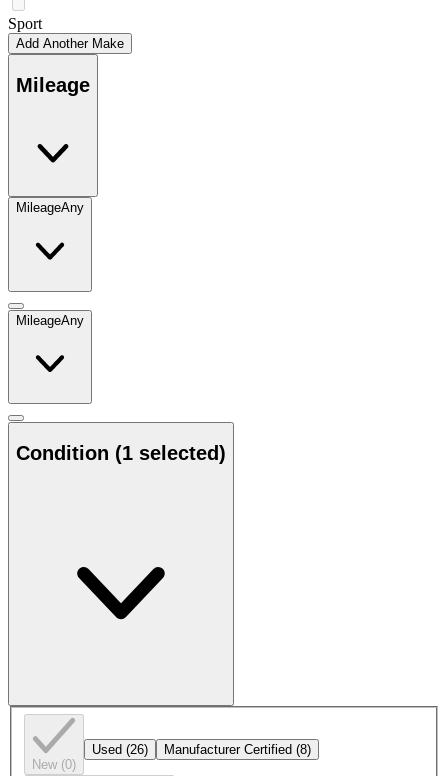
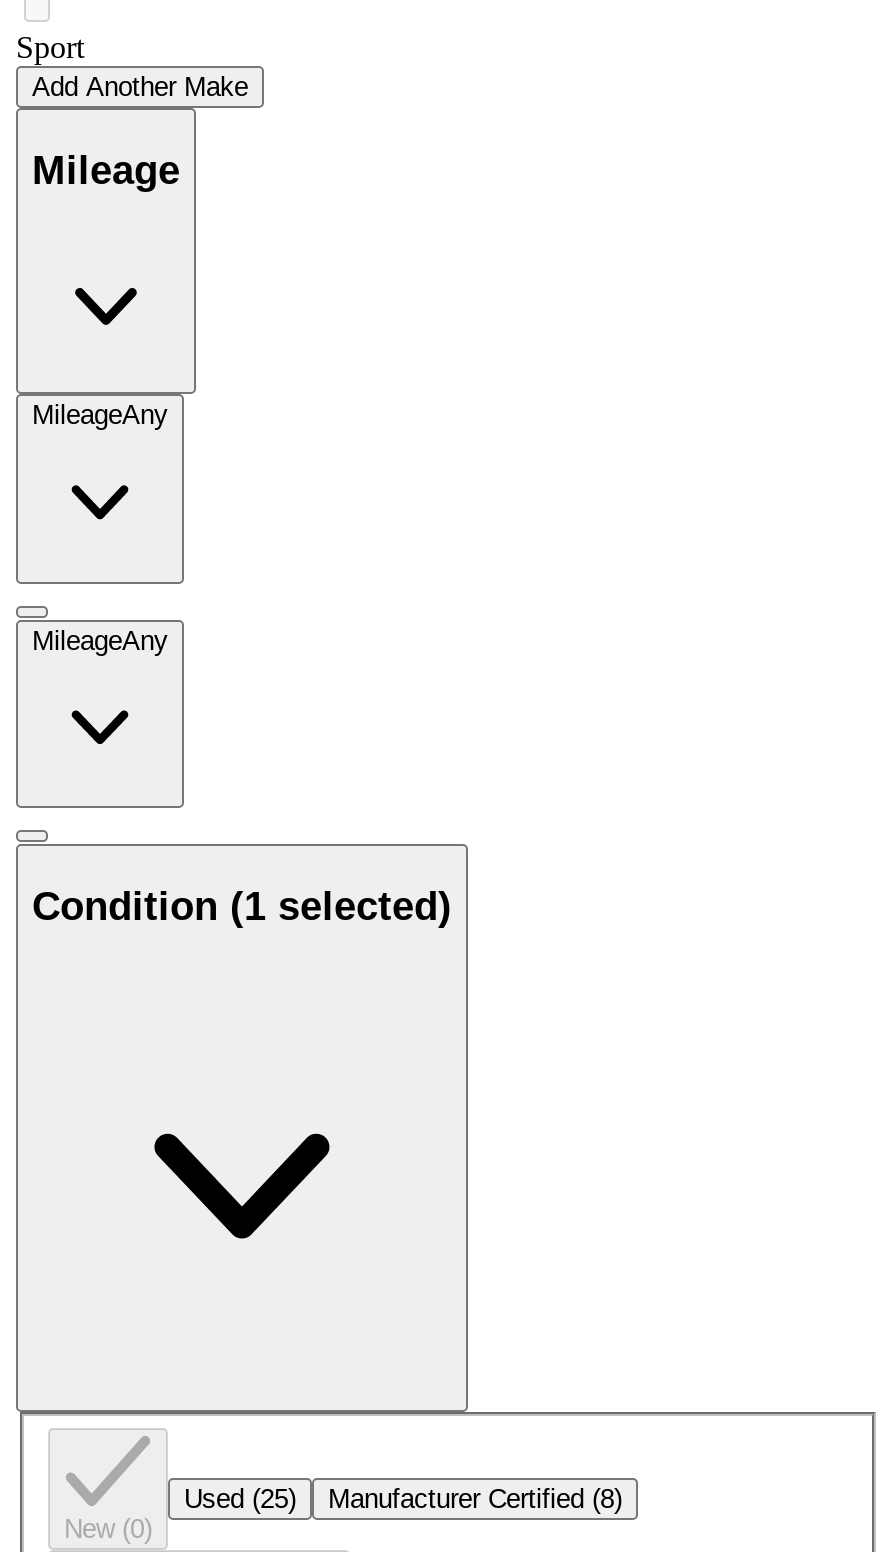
[92,741,311,756] Used (26) Manufacturer Certified (8) -> [184,1483,622,1513] Used (25) Manufacturer Certified (8)

